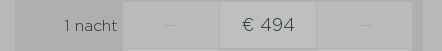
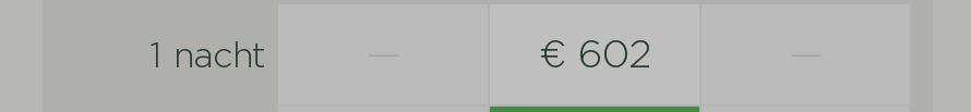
[241,14,294,35] € 494 -> [539,30,650,76] € 602

